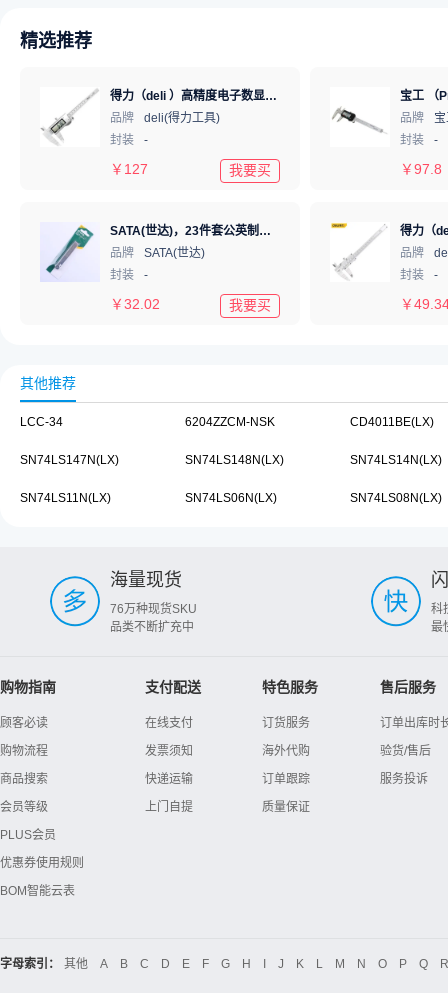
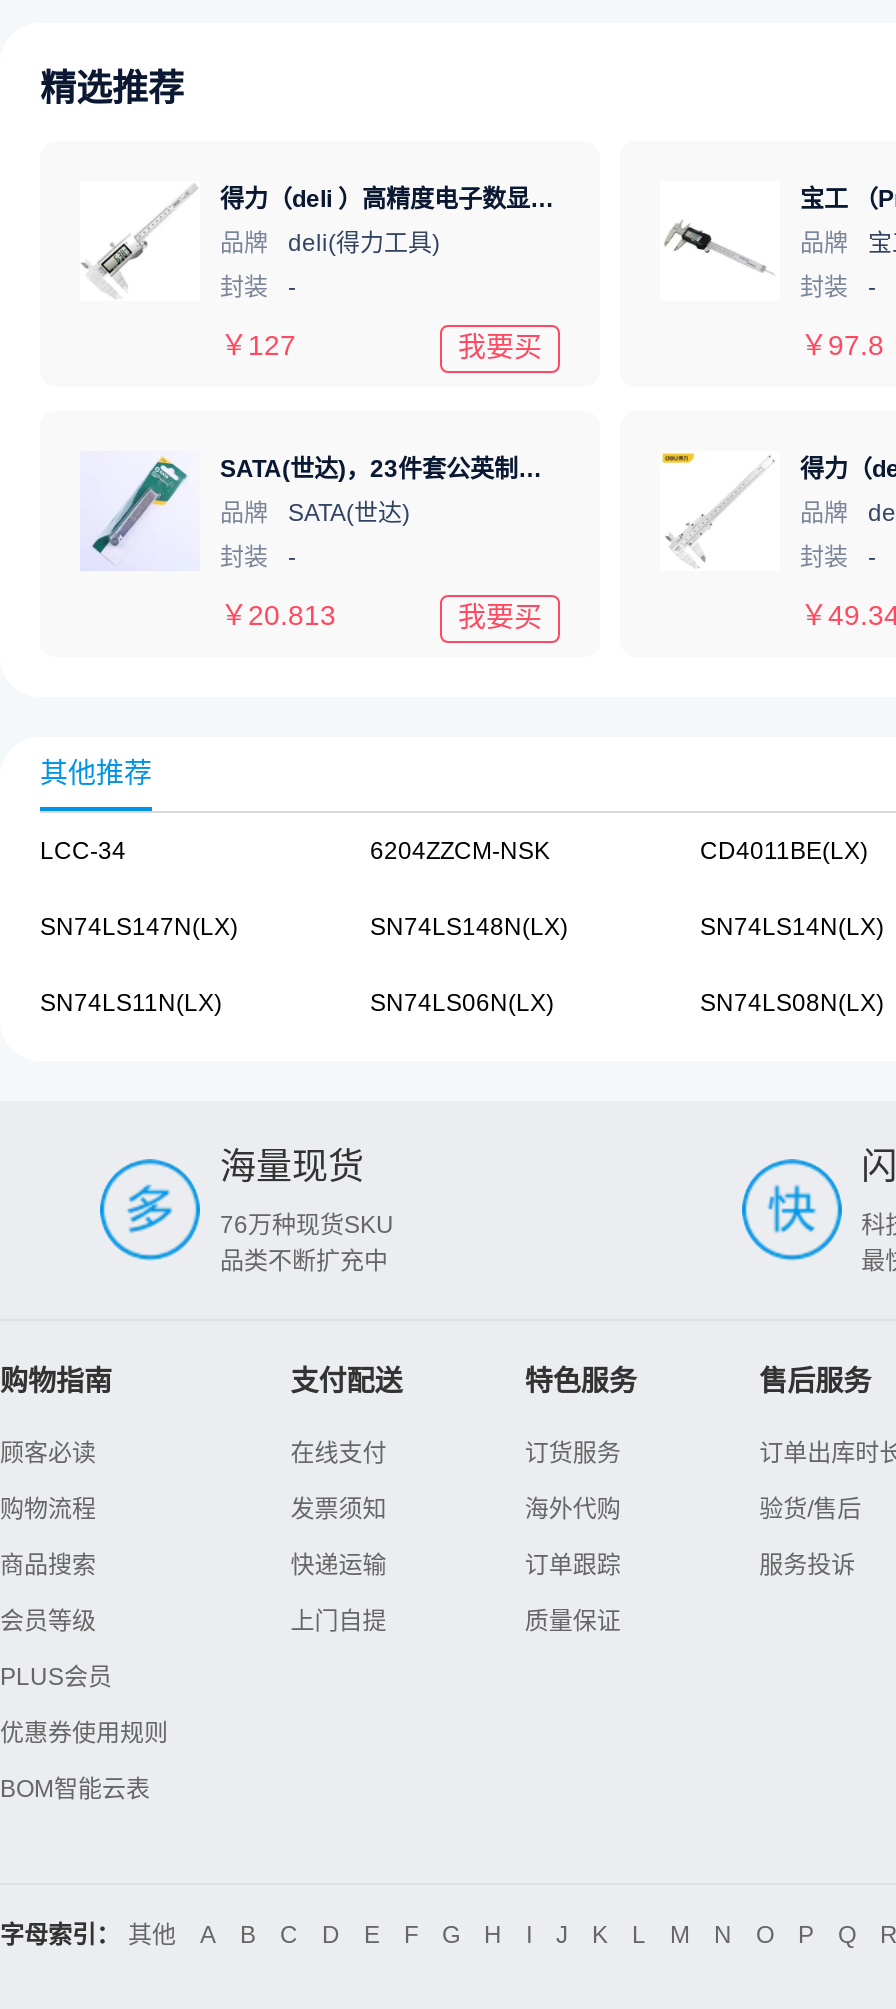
[110,296,160,312] ￥32.02 -> [220,599,336,631] ￥20.813

